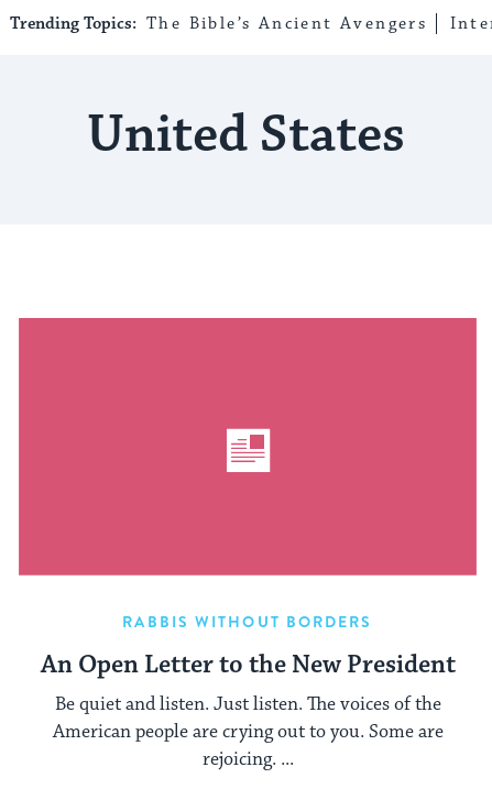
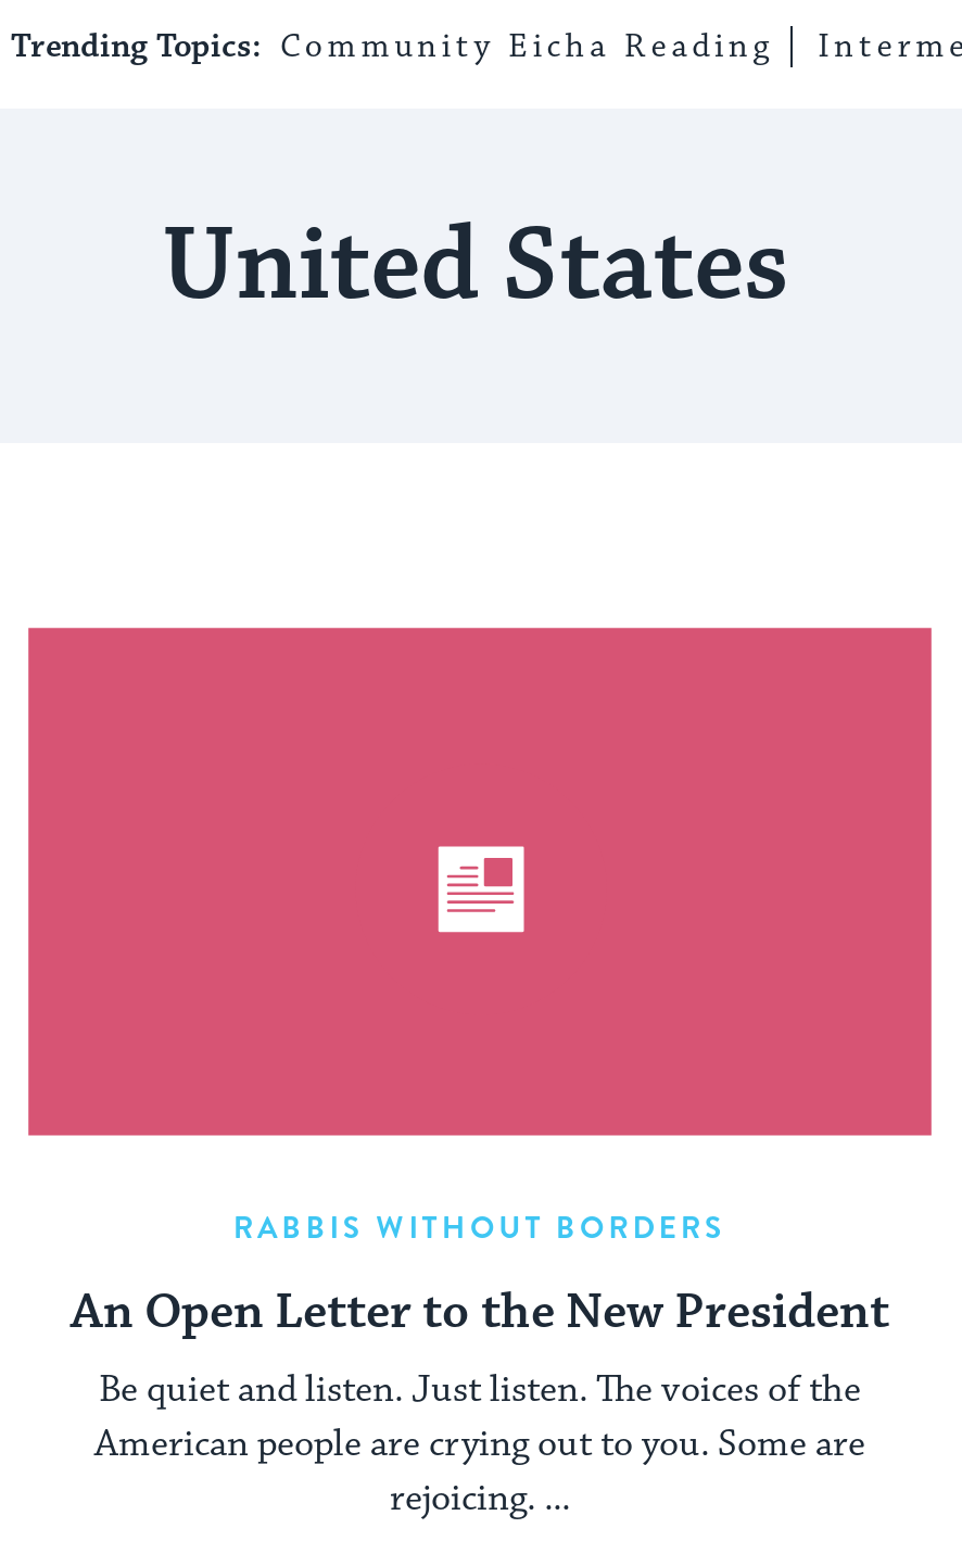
[10,13,427,34] Trending Topics: The Bible’s Ancient Avengers -> [11,26,774,67] Trending Topics: Community Eicha Reading

